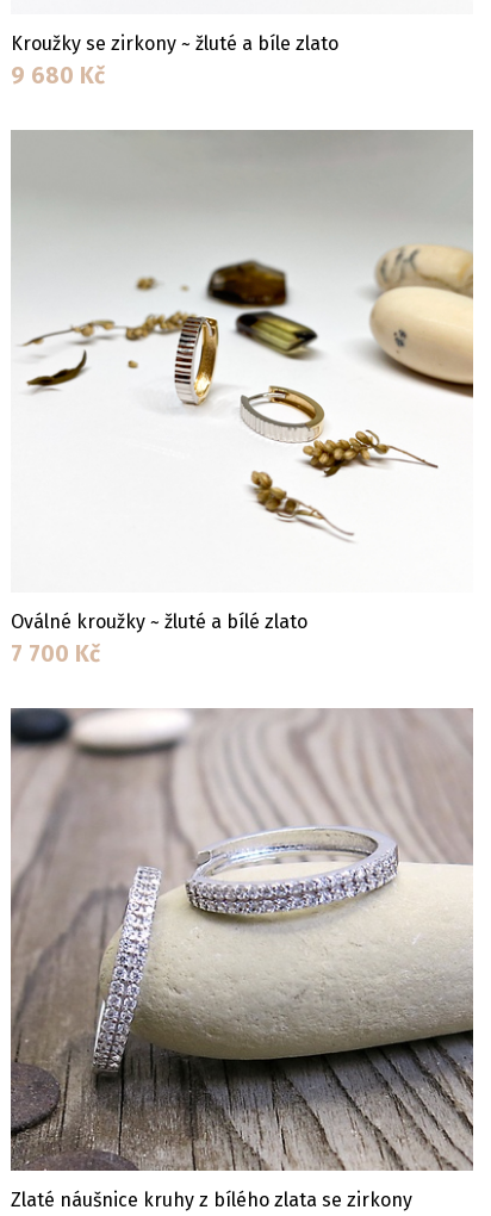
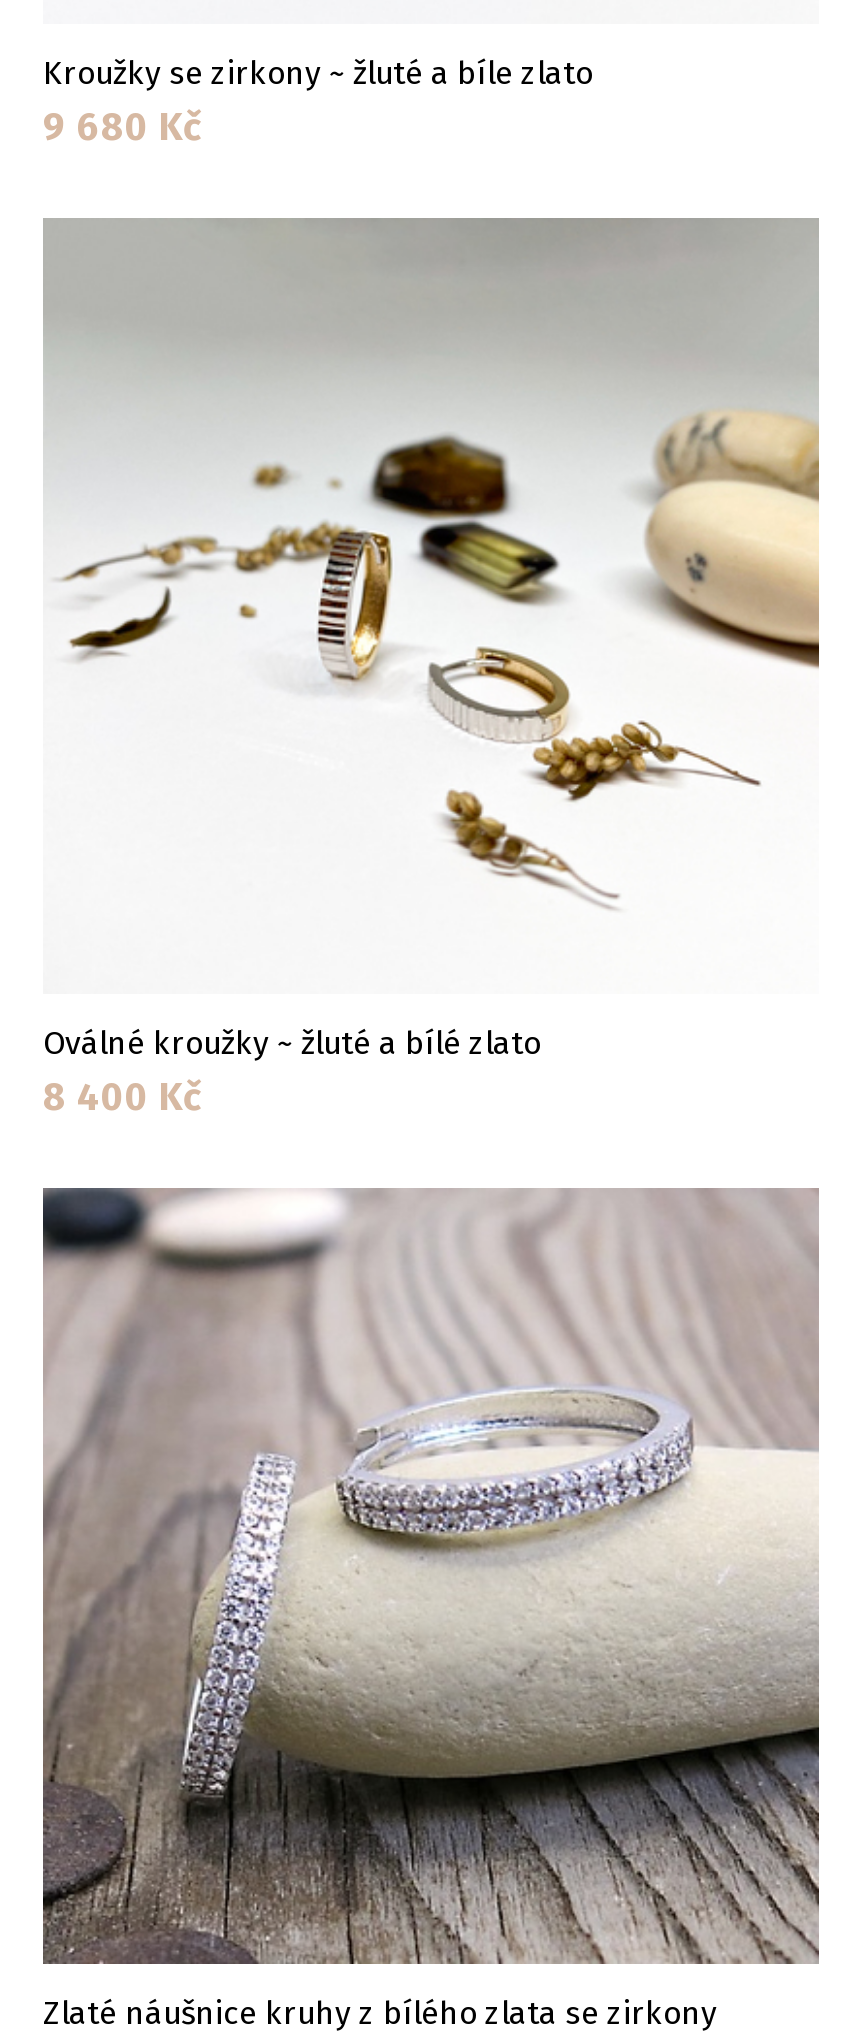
[11,640,100,668] 7 700 Kč -> [43,1074,201,1120] 8 400 Kč

